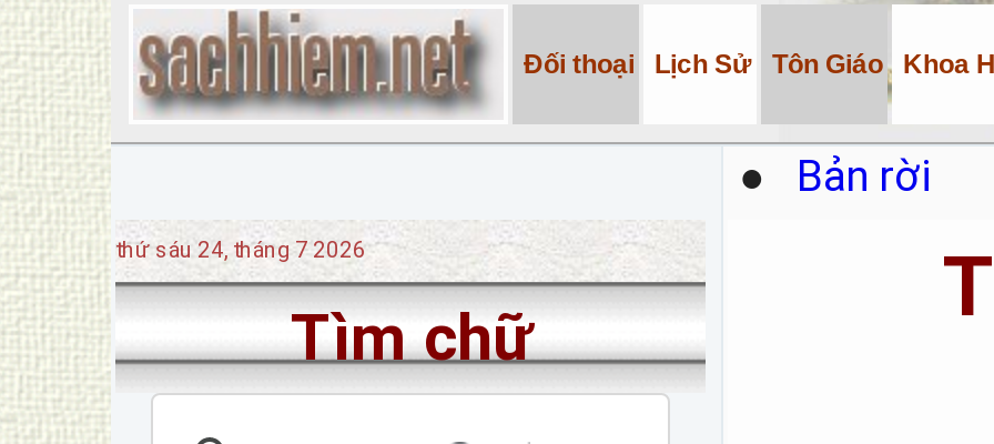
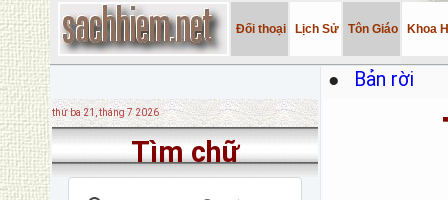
[115,238,366,262] thứ sáu 24, tháng 7 2026 -> [52,107,159,118] thứ ba 21, tháng 7 2026

